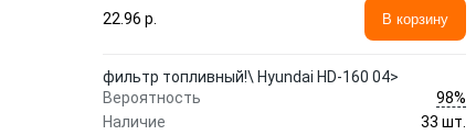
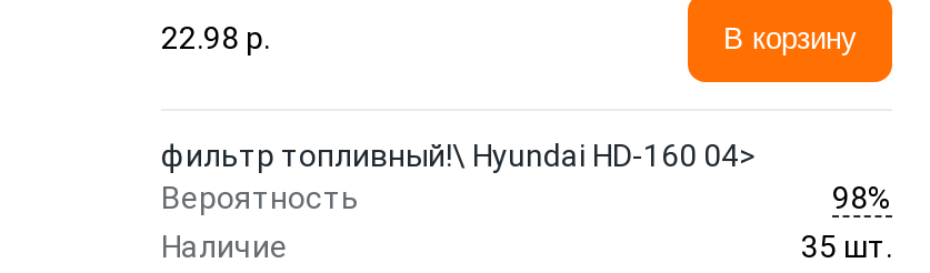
[103,10,157,27] 22.96 p. -> [161,20,270,55] 22.98 p.
[421,113,466,131] 33 шт. -> [801,229,892,264] 35 шт.

